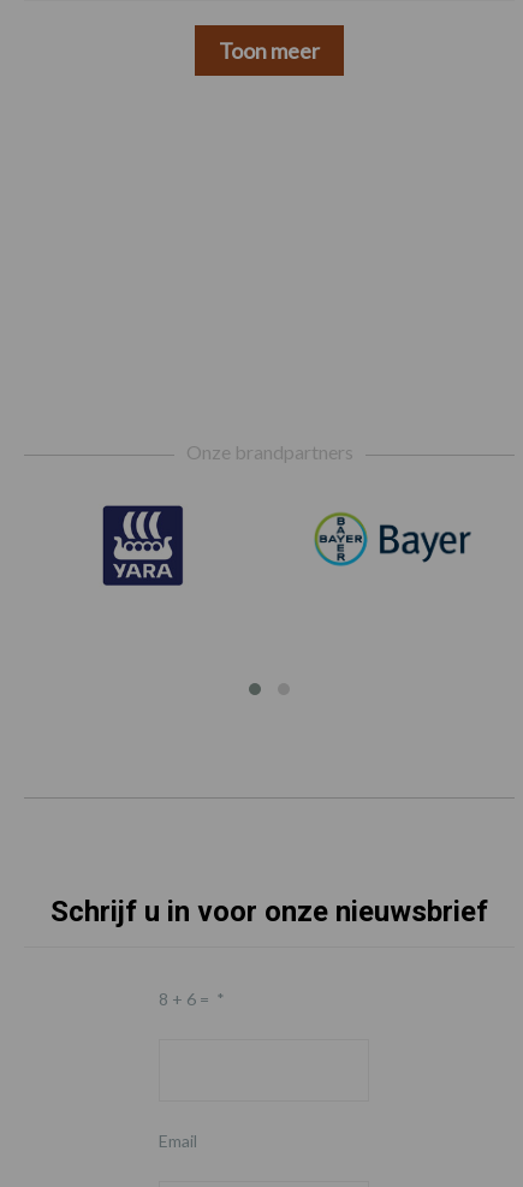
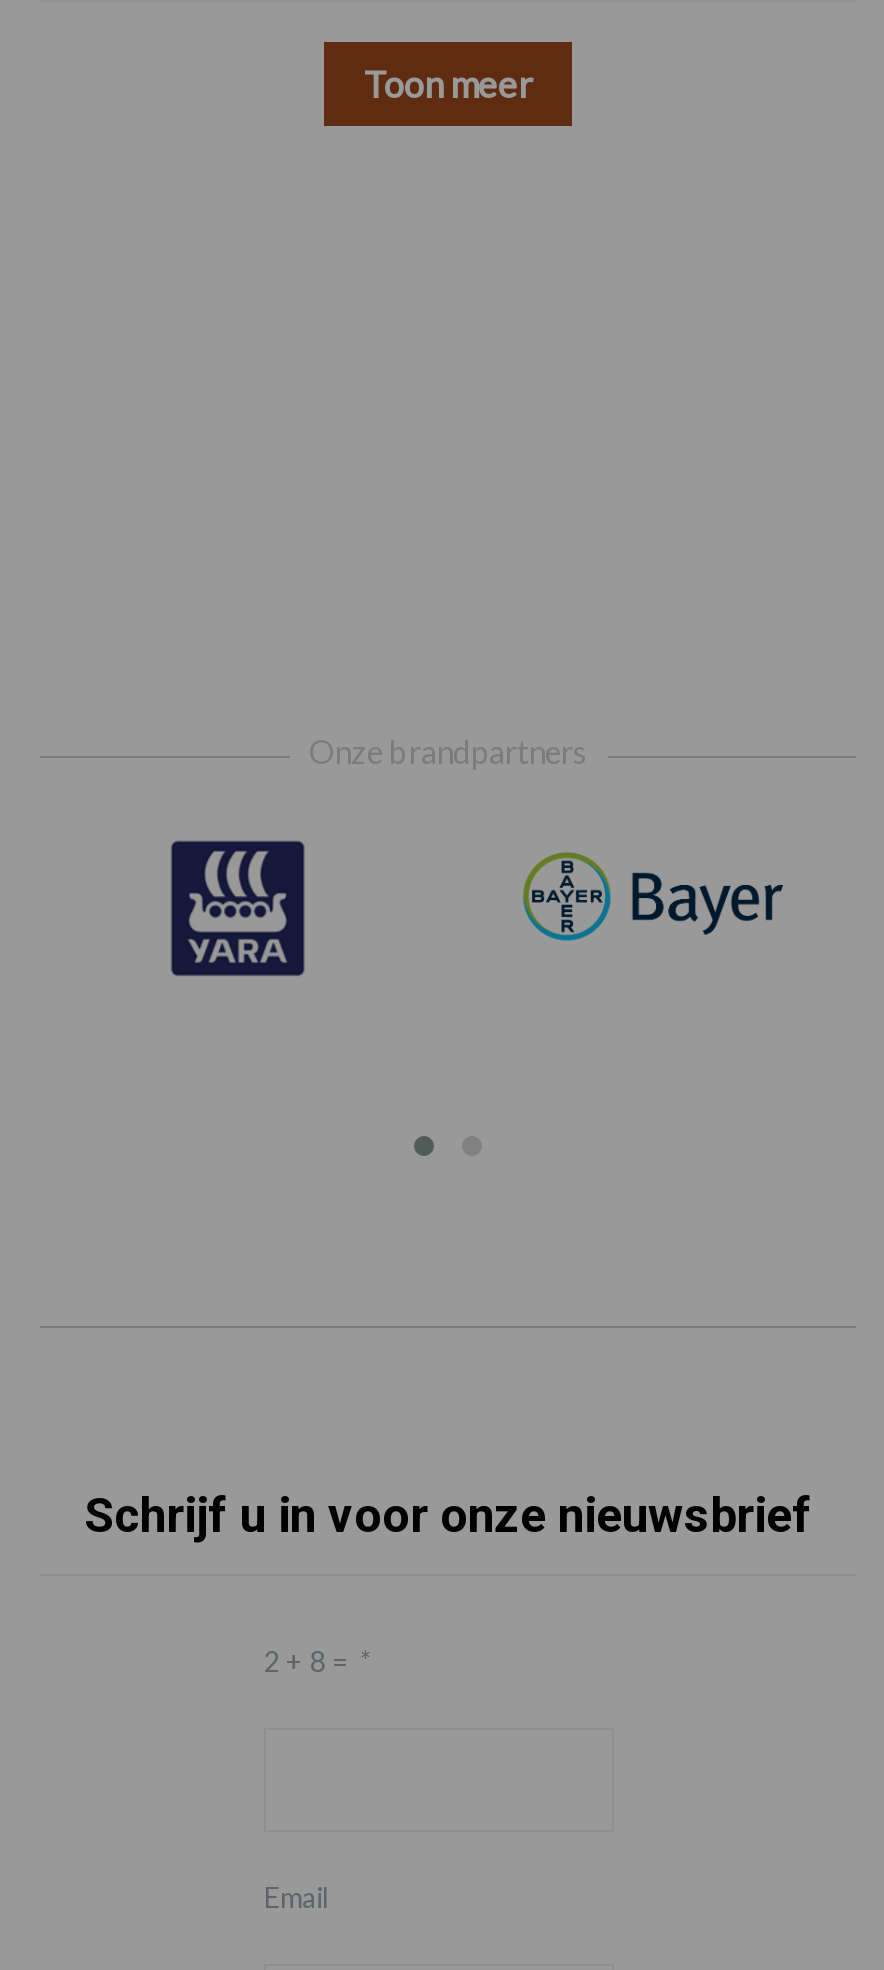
[159,989,225,1009] 8 + 6 = * -> [264,1644,374,1678] 2 + 8 = *

